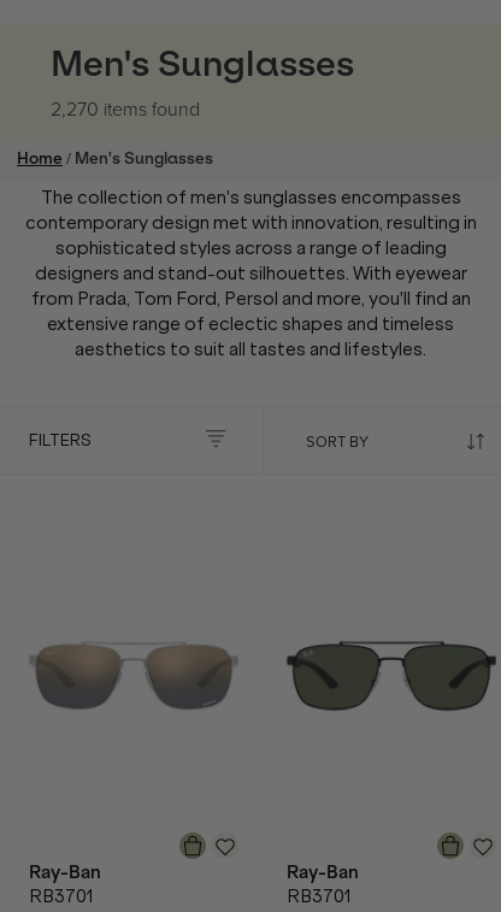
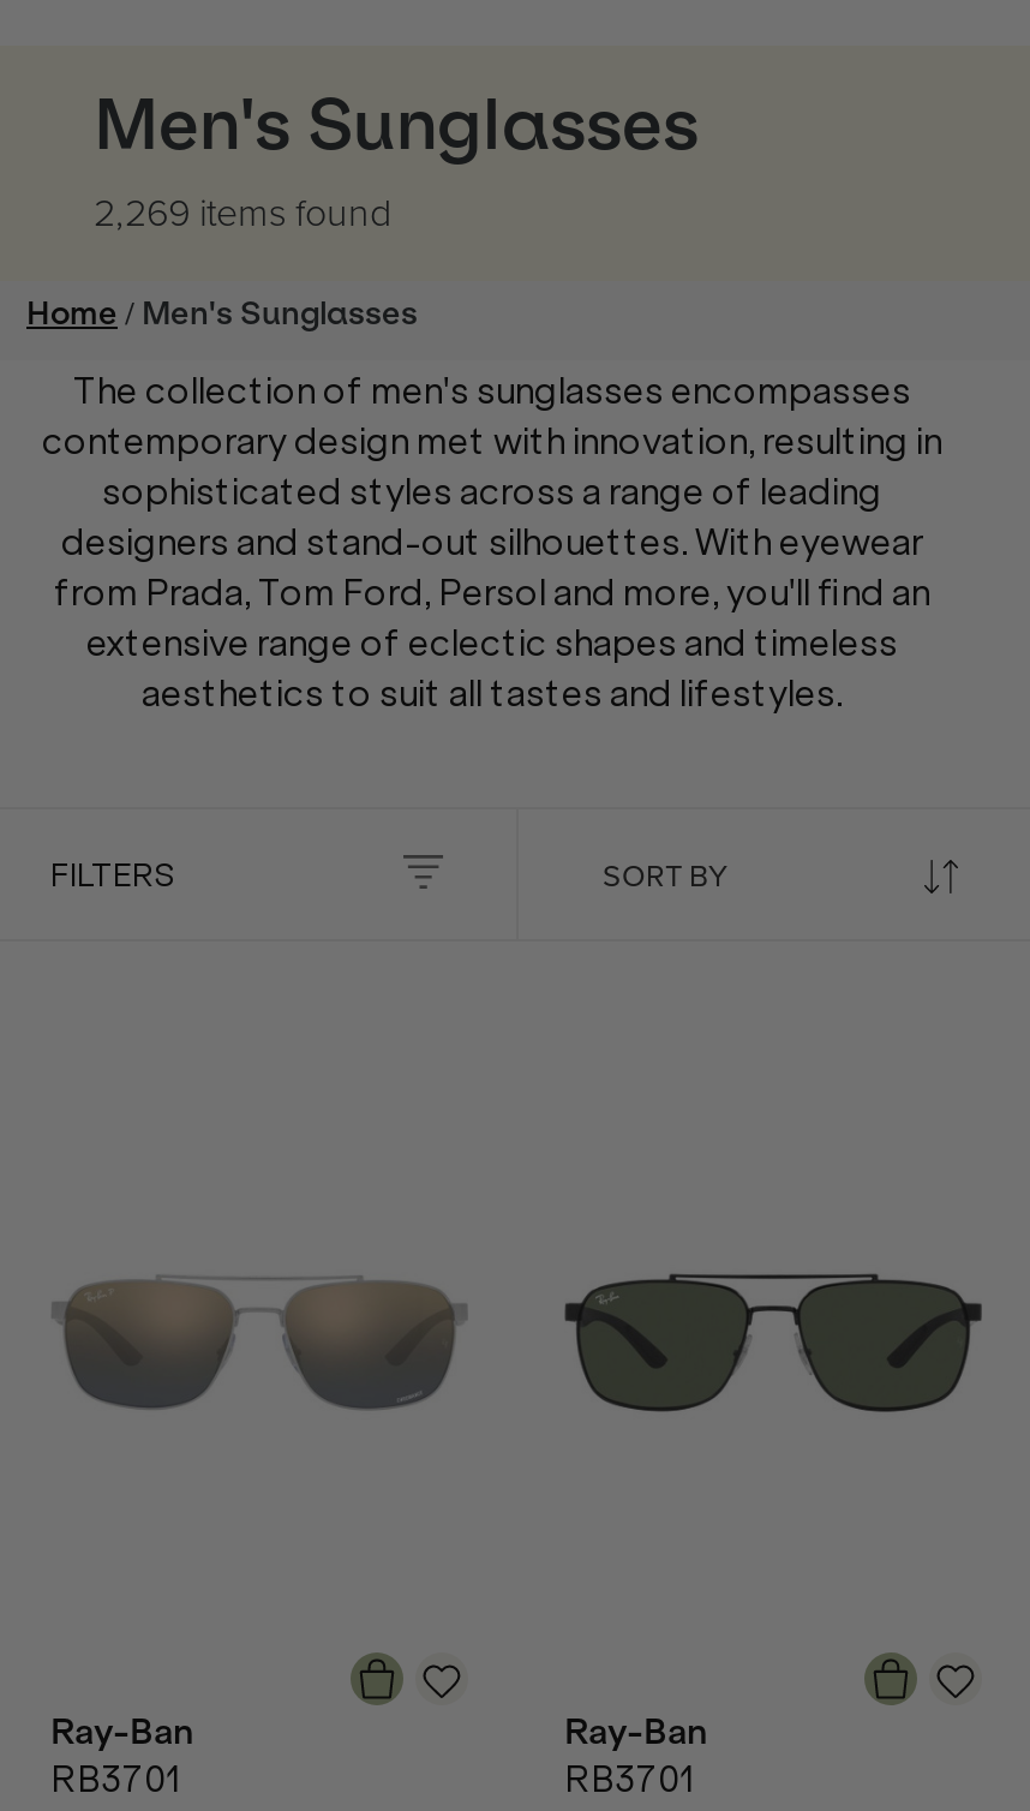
[51,95,200,122] 2,270 items found -> [94,185,391,240] 2,269 items found

